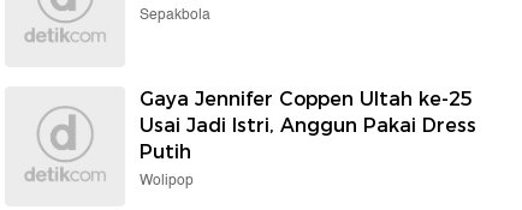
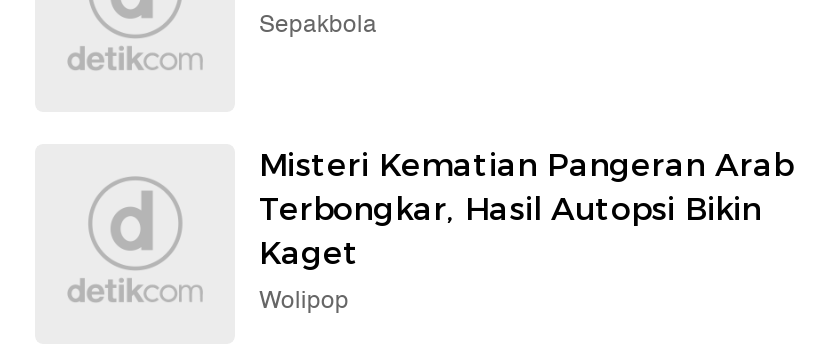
[140,87,476,163] Gaya Jennifer Coppen Ultah ke-25 | Usai Jadi Istri, Anggun Pakai Dress | Putih -> [259,146,793,272] Misteri Kematian Pangeran Arab | Terbongkar, Hasil Autopsi Bikin | Kaget

